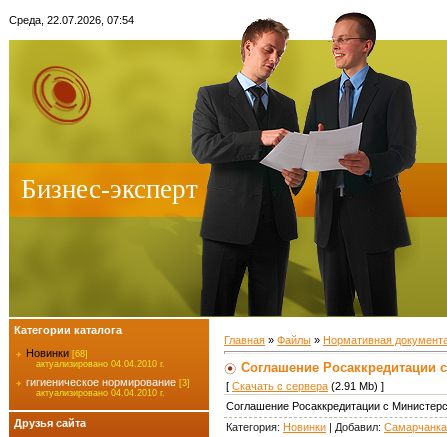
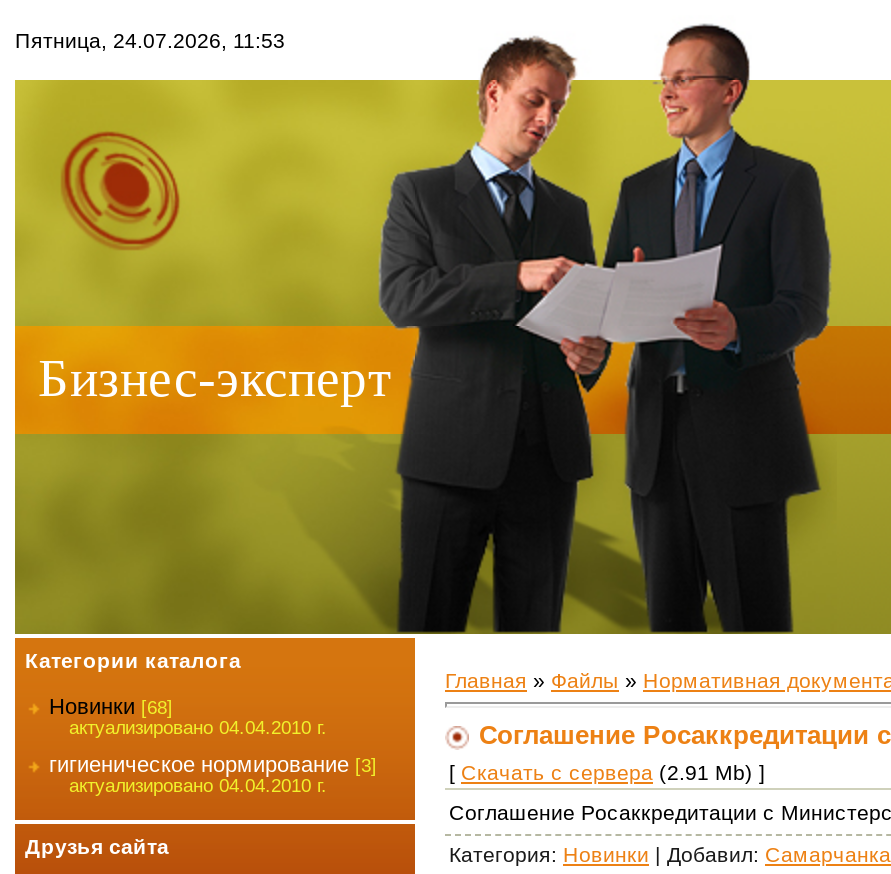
[9,14,134,26] Среда, 22.07.2026, 07:54 -> [15,28,285,52] Пятница, 24.07.2026, 11:53

